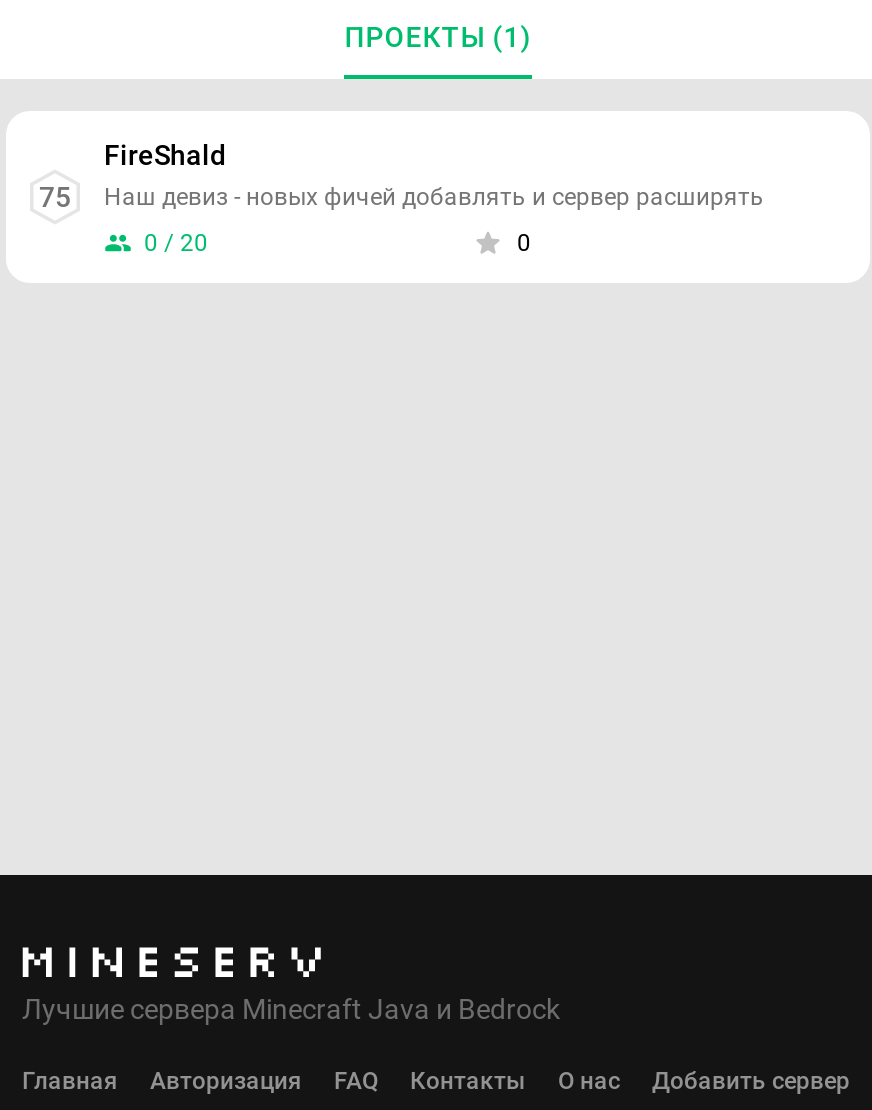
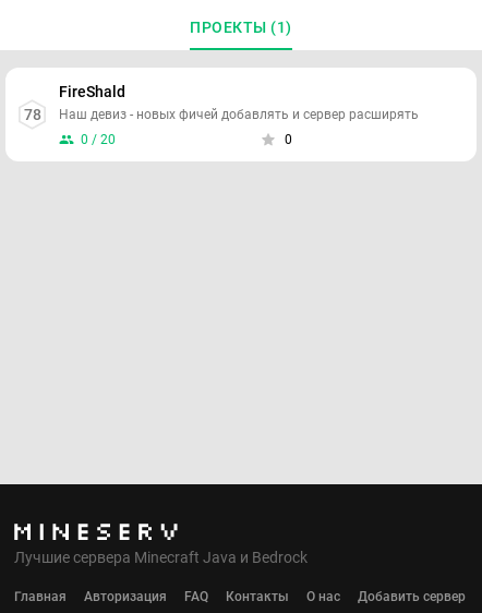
[39,181,764,213] 75 Наш девиз - новых фичей добавлять и сервер расширять -> [23,106,419,123] 78 Наш девиз - новых фичей добавлять и сервер расширять

